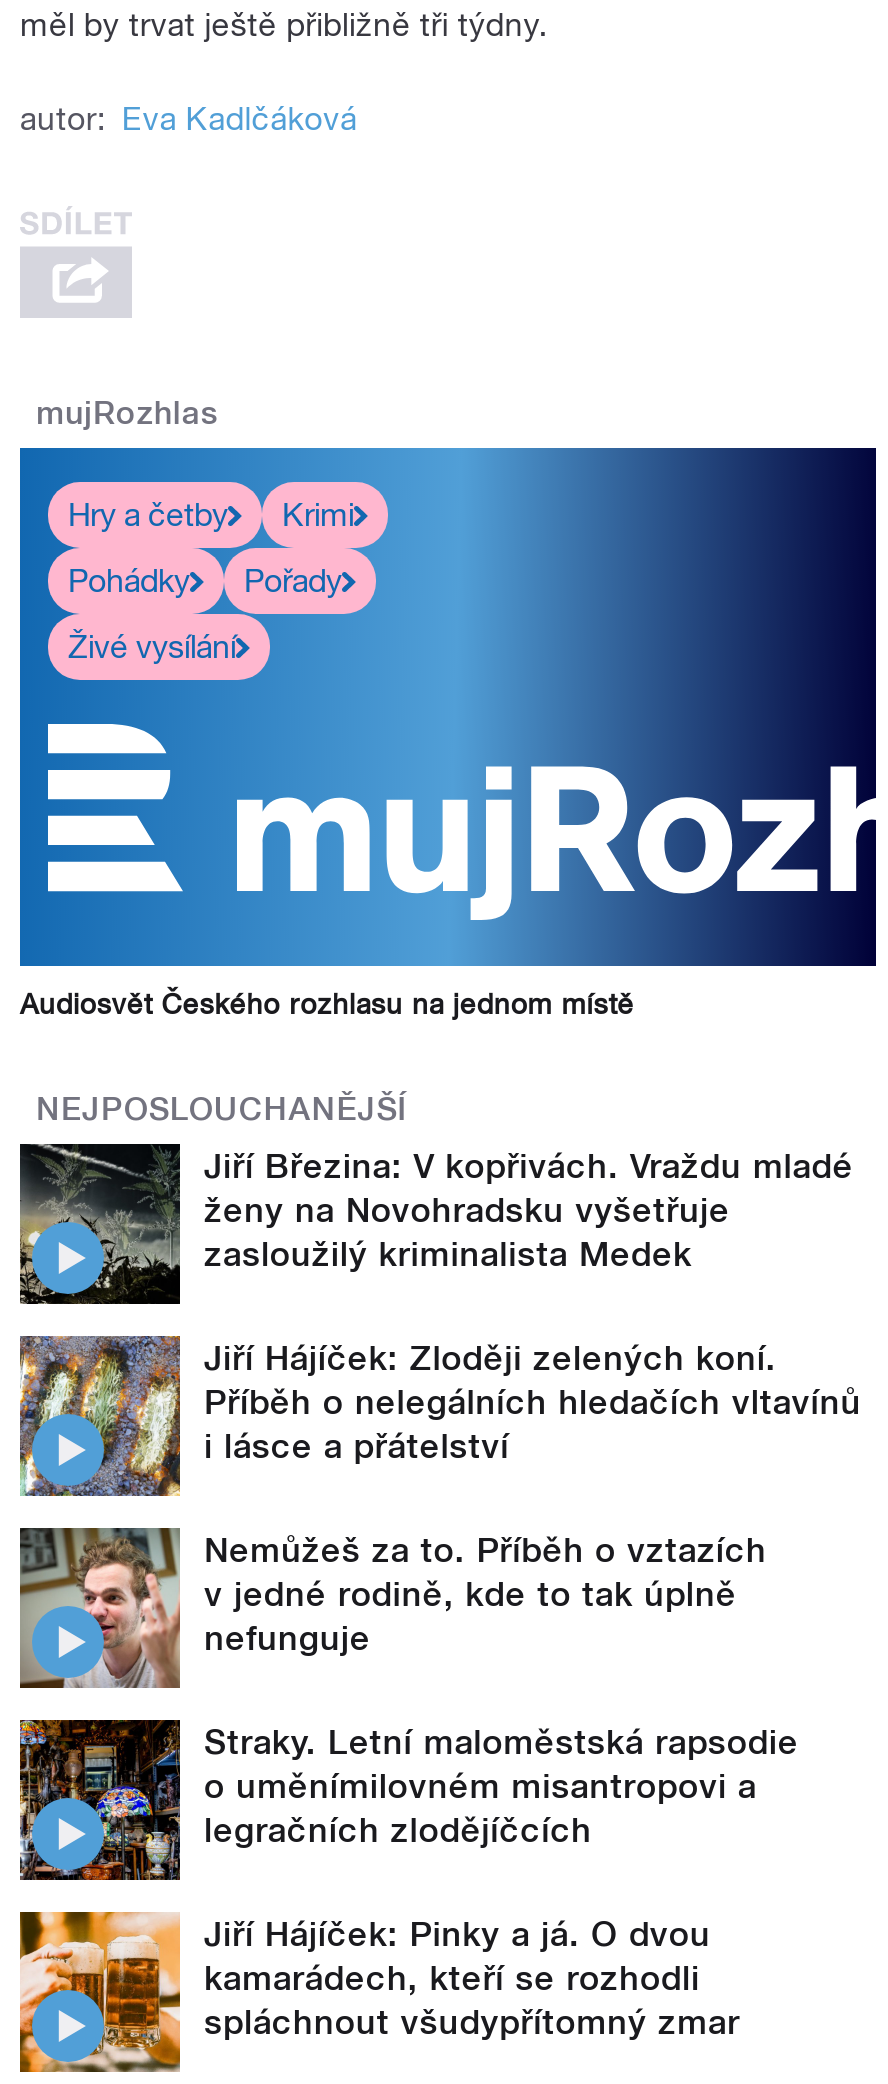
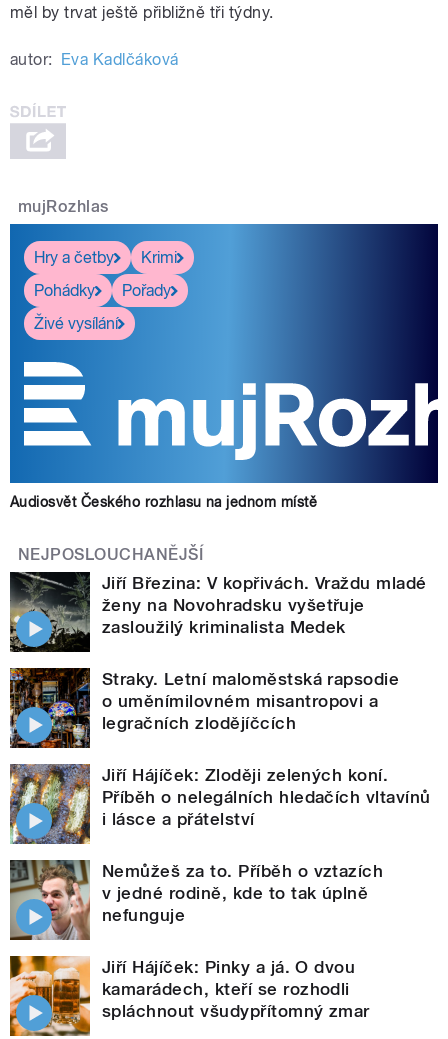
moved [16,1332,861,1658] -> [8,762,431,925]: [image] | Jiří Hájíček: Zloději zelených koní. | Příběh o nelegálních hledačích vltavínů | i lásce a přátelství | Nemůžeš za to. Příběh o vztazích | v jedné rodině, kde to tak úplně | nefunguje
moved [20,1718,799,1880] -> [10,667,399,749]: [image] | Straky. Letní maloměstská rapsodie | o uměnímilovném misantropovi a | legračních zlodějíčcích

